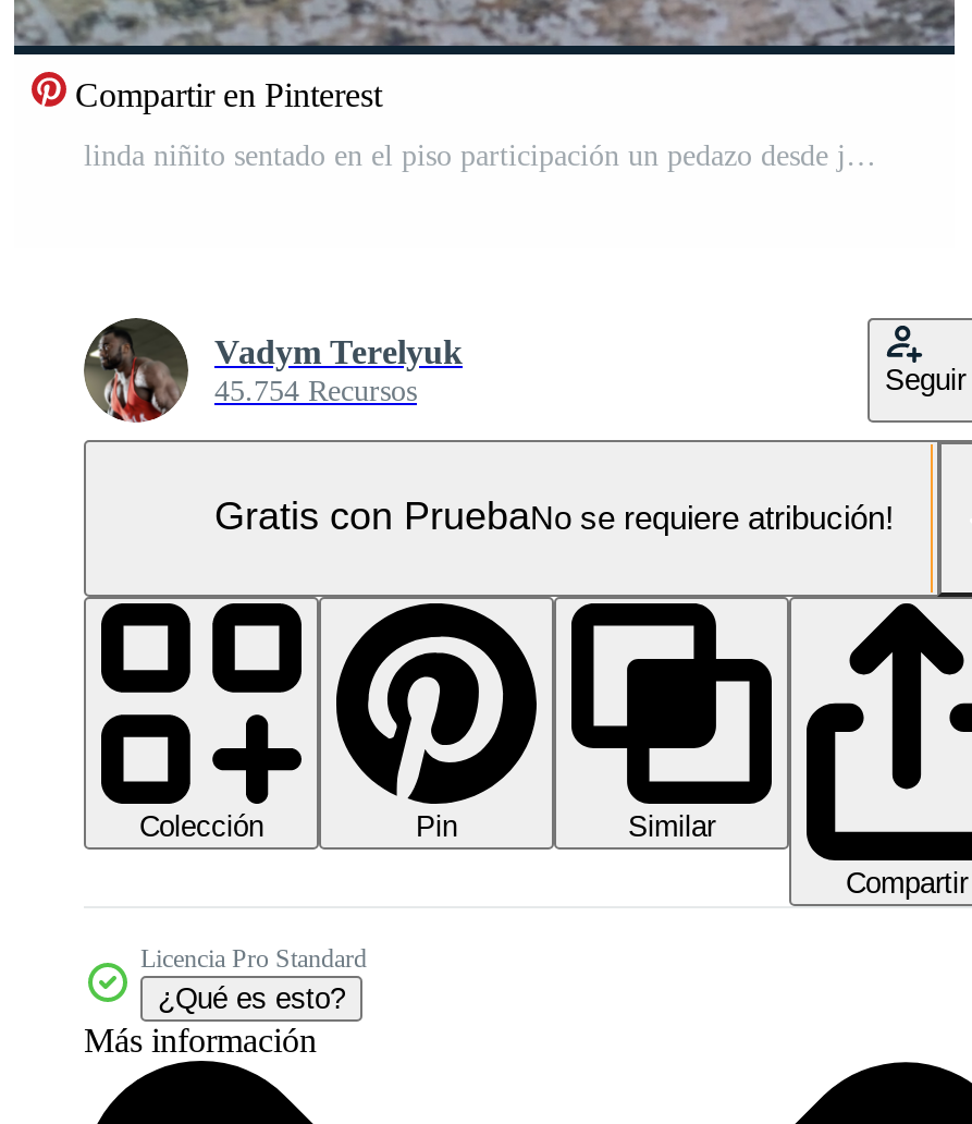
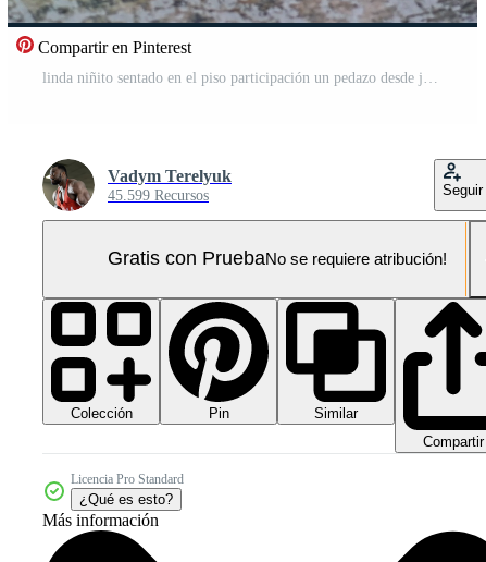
[214,374,417,407] 45.754 Recursos -> [108,187,209,203] 45.599 Recursos

